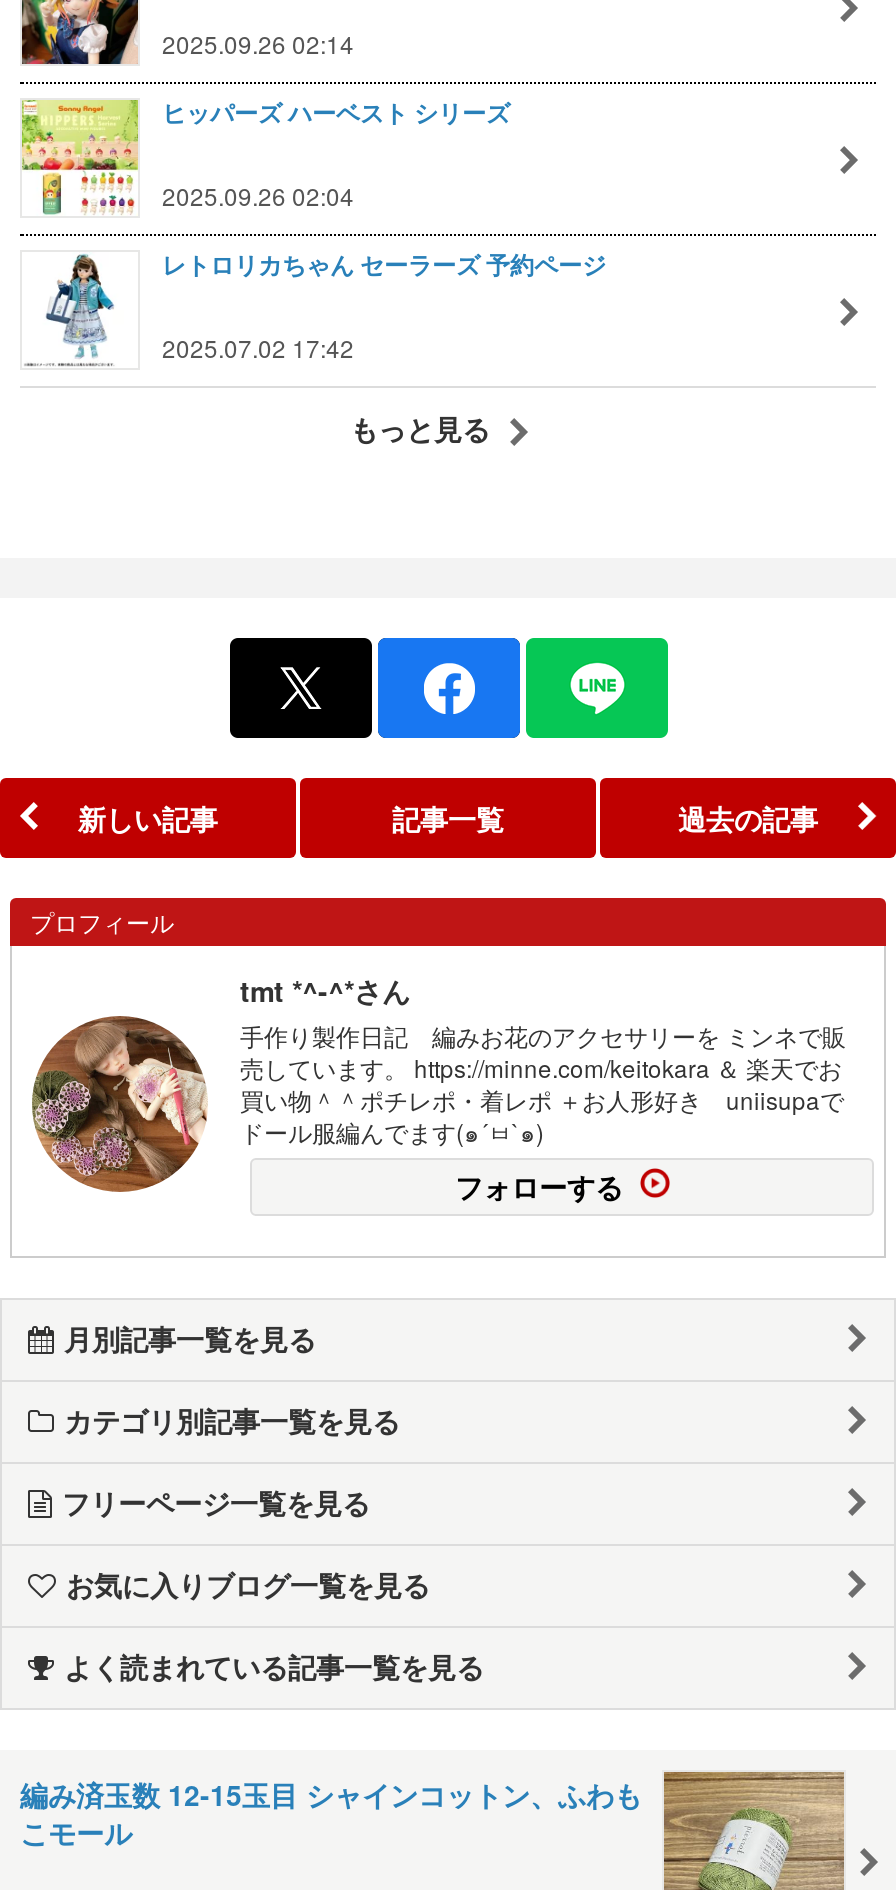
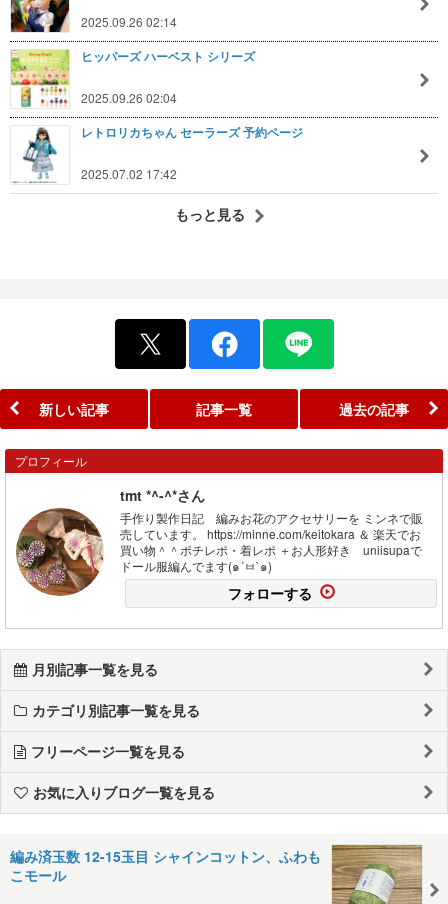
[64,1645,484,1685] よく読まれている記事一覧を見る -> none

